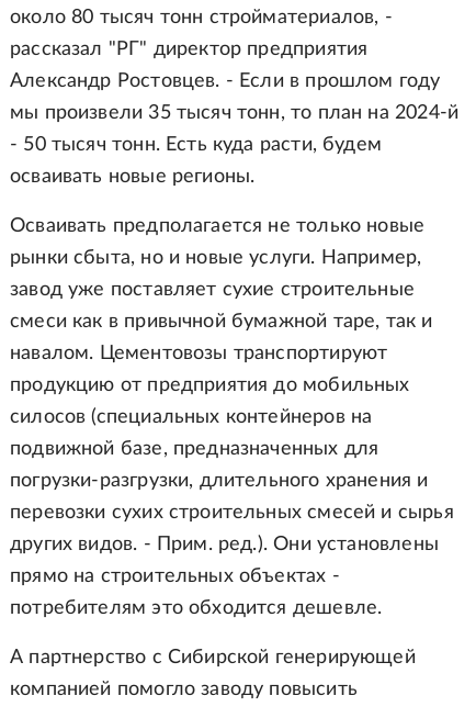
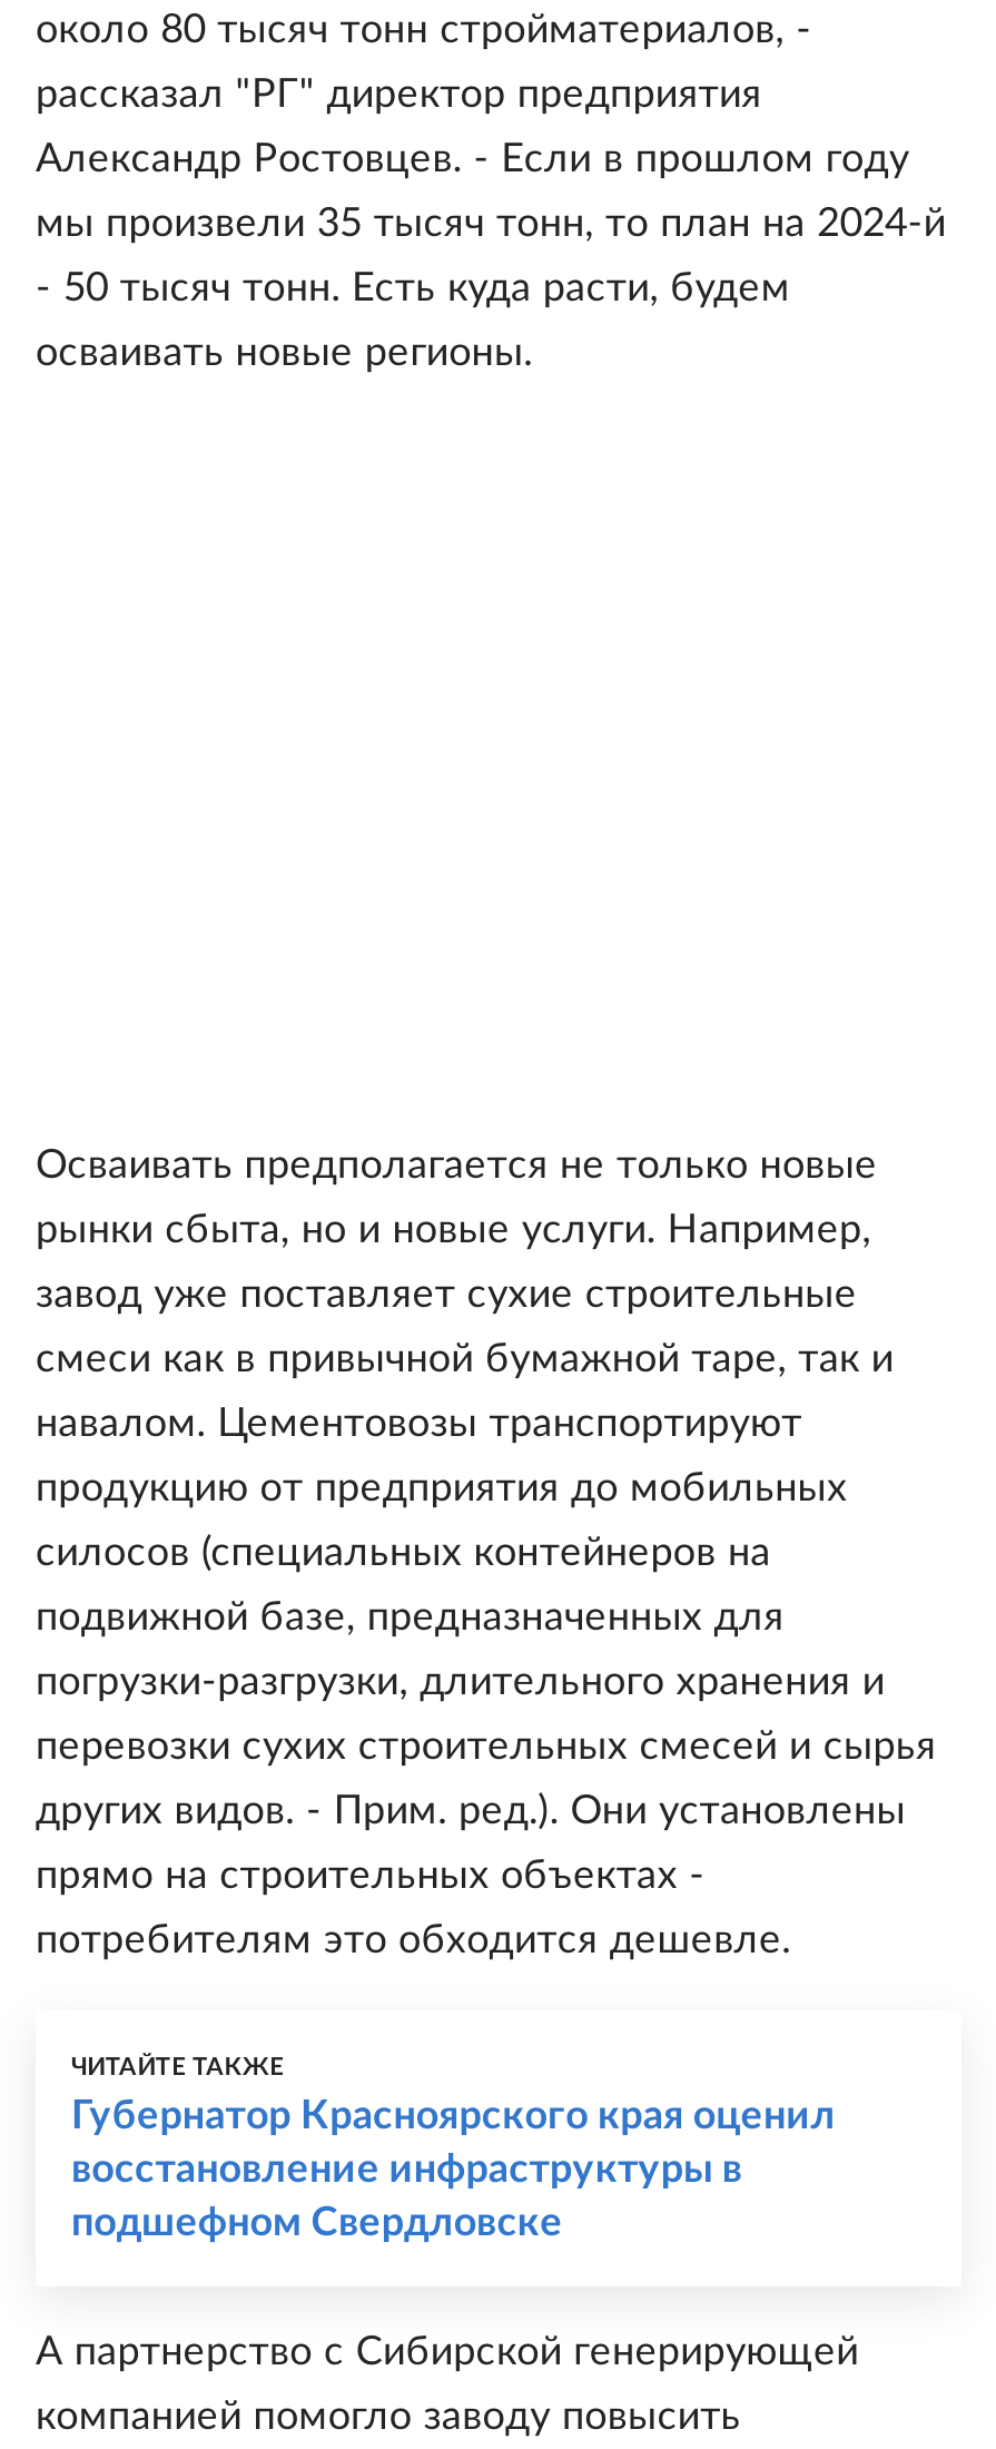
none -> [71,2056,836,2245] ЧИТАЙТЕ ТАКЖЕ | Губернатор Красноярского края оценил | восстановление инфраструктуры в | подшефном Свердловске

